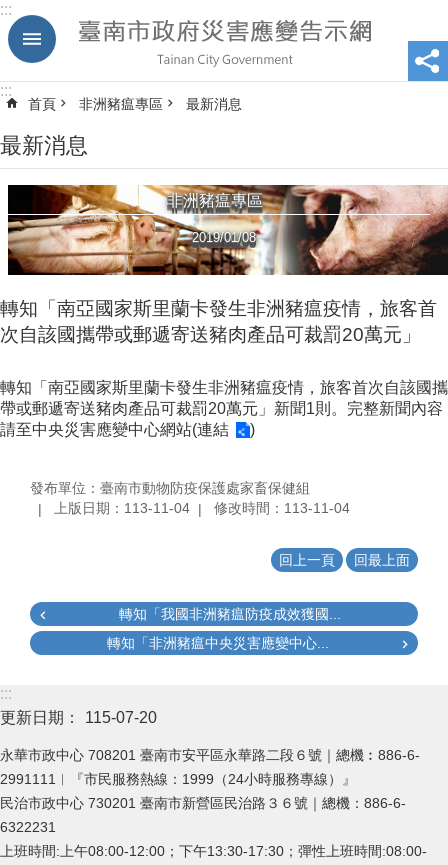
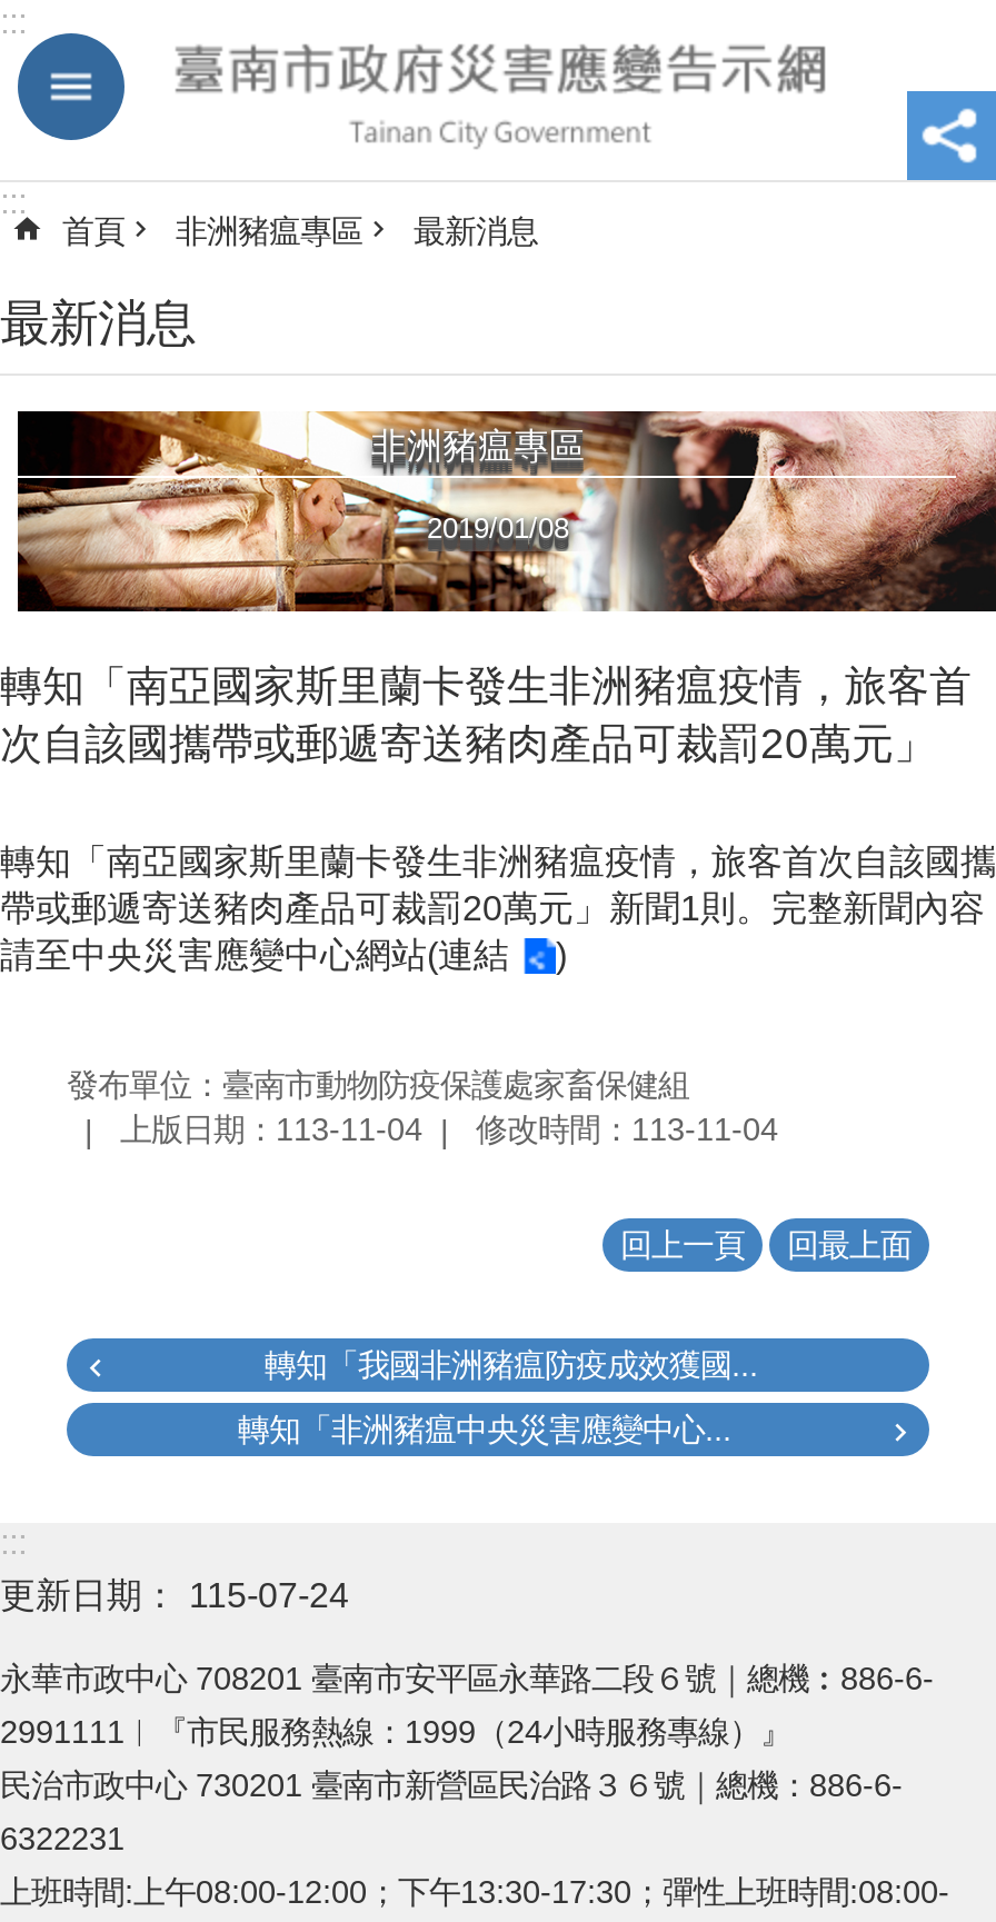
[0,709,157,726] 更新日期： 115-07-20 -> [0,1576,349,1614] 更新日期： 115-07-24

